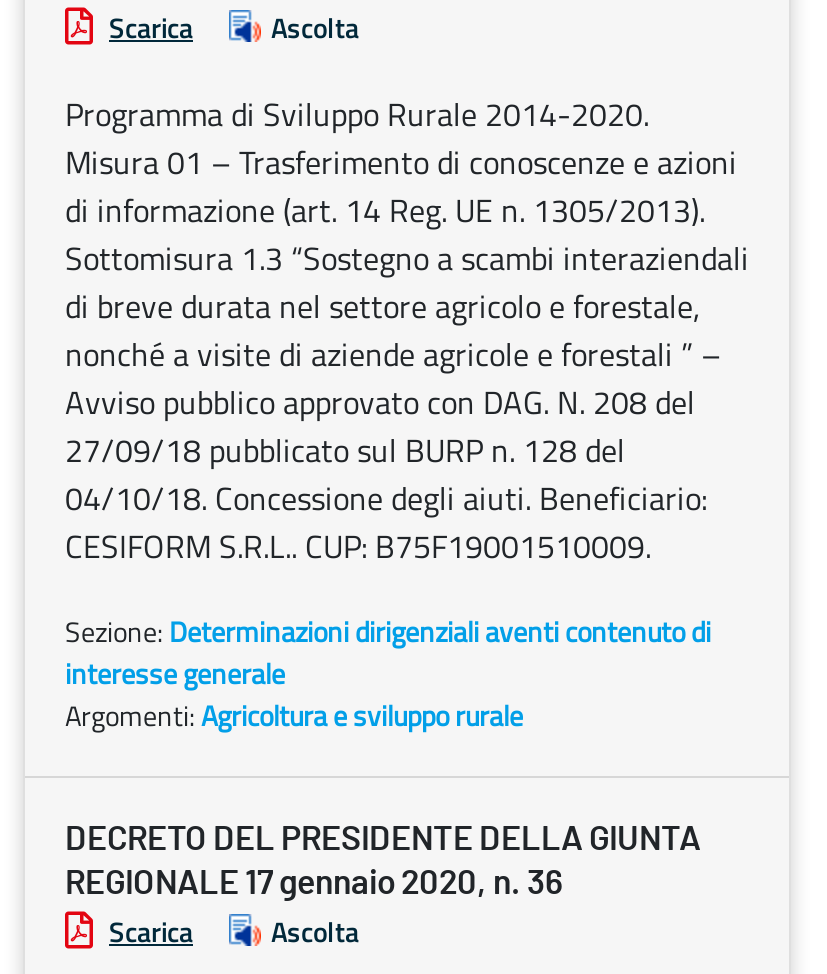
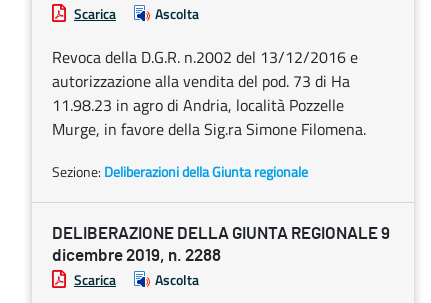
[65,90,749,570] Programma di Sviluppo Rurale 2014-2020. | Misura 01 – Trasferimento di conoscenze e azioni | di informazione (art. 14 Reg. UE n. 1305/2013). | Sottomisura 1.3 “Sostegno a scambi interaziendali | di breve durata nel settore agricolo e forestale, | nonché a visite di aziende agricole e forestali ” – | Avviso pubblico approvato con DAG. N. 208 del | 27/09/18 pubblicato sul BURP n. 128 del | 04/10/18. Concessione degli aiuti. Beneficiario: | CESIFORM S.R.L.. CUP: B75F19001510009. -> [52,45,366,141] Revoca della D.G.R. n.2002 del 13/12/2016 e | autorizzazione alla vendita del pod. 73 di Ha | 11.98.23 in agro di Andria, località Pozzelle | Murge, in favore della Sig.ra Simone Filomena.
[65,610,711,736] Sezione: Determinazioni dirigenziali aventi contenuto di | interesse generale | Argomenti: Agricoltura e sviluppo rurale -> [52,161,308,182] Sezione: Deliberazioni della Giunta regionale
[65,822,701,900] DECRETO DEL PRESIDENTE DELLA GIUNTA | REGIONALE 17 gennaio 2020, n. 36 -> [52,225,390,264] DELIBERAZIONE DELLA GIUNTA REGIONALE 9 | dicembre 2019, n. 2288

